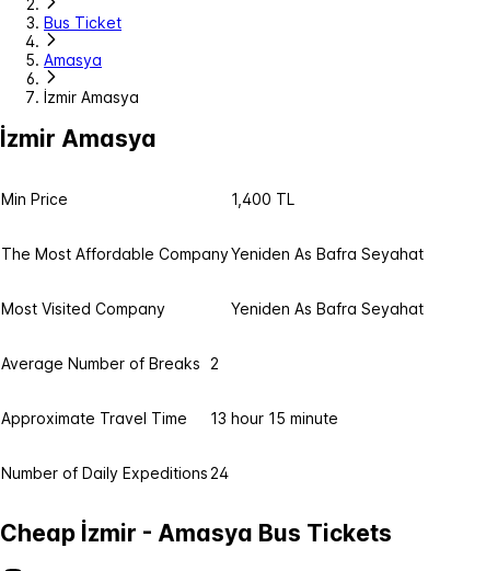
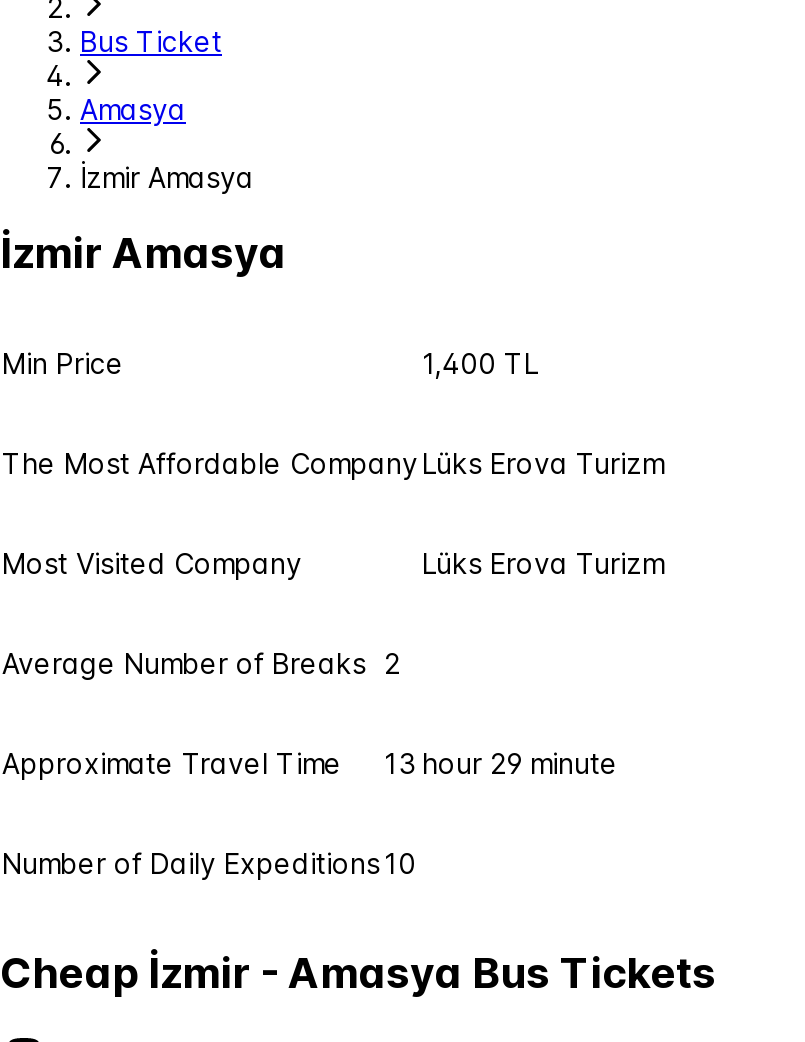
[1,244,424,263] The Most Affordable Company Yeniden As Bafra Seyahat -> [2,445,664,479] The Most Affordable Company Lüks Erova Turizm
[231,299,424,318] Yeniden As Bafra Seyahat -> [422,545,664,579] Lüks Erova Turizm
[1,408,338,427] Approximate Travel Time 13 hour 15 minute -> [2,745,618,779] Approximate Travel Time 13 hour 29 minute
[1,463,229,482] Number of Daily Expeditions 24 -> [2,845,416,879] Number of Daily Expeditions 10

